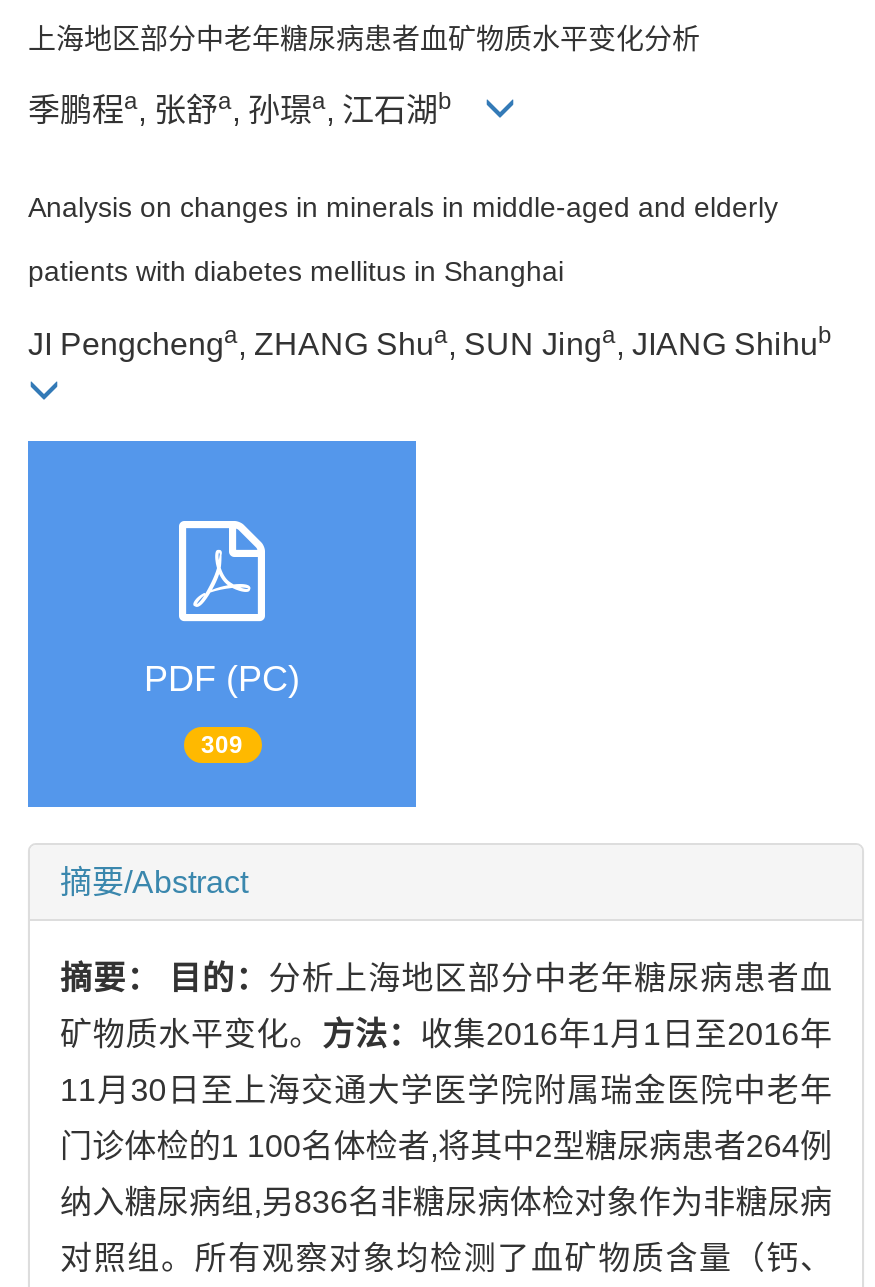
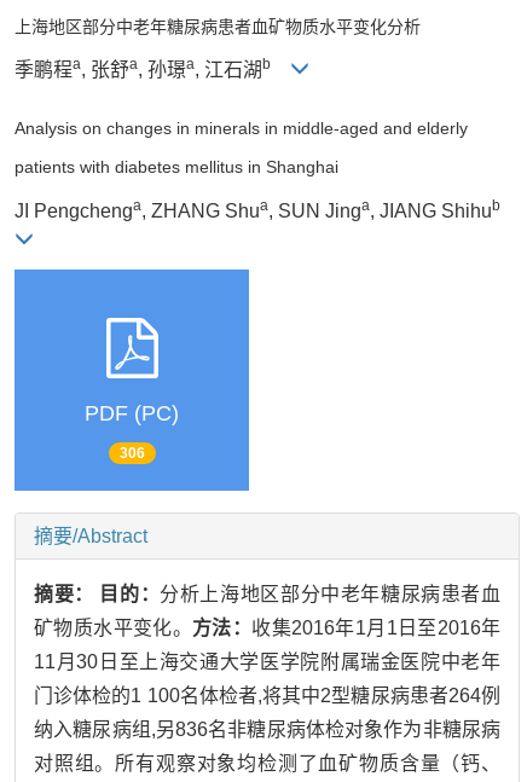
[201,731,243,759] 309 -> [119,445,144,461] 306

